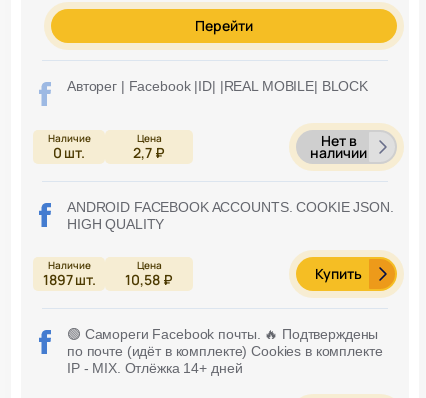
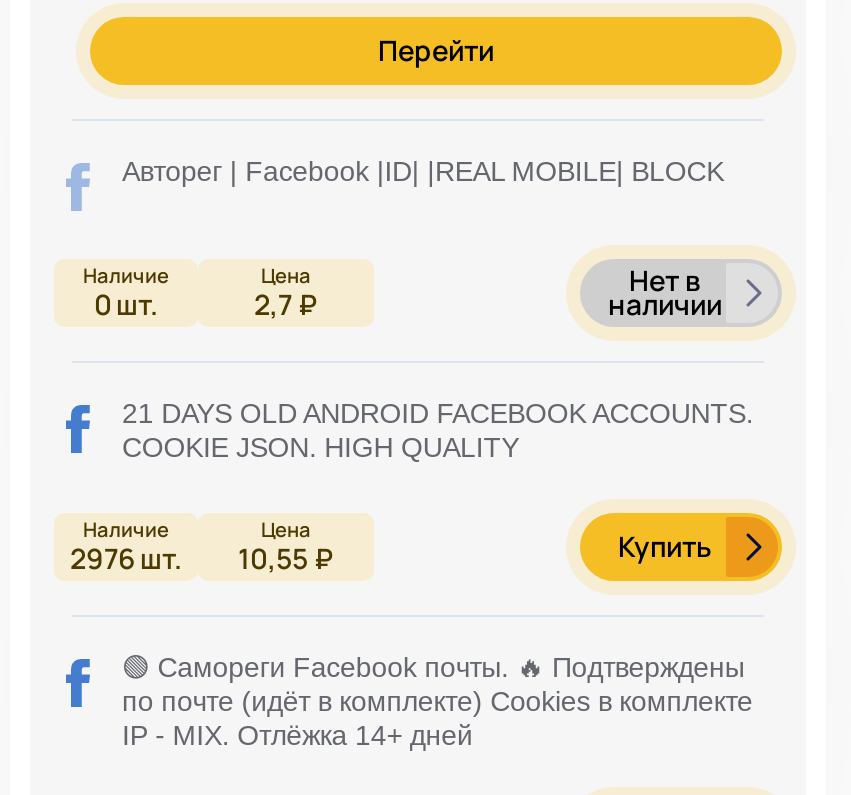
[67,199,393,232] ANDROID FACEBOOK ACCOUNTS. COOKIE JSON. | HIGH QUALITY -> [122,397,753,463] 21 DAYS OLD ANDROID FACEBOOK ACCOUNTS. | COOKIE JSON. HIGH QUALITY
[42,270,173,289] 1897 шт. | 10,58 ₽ -> [70,540,334,578] 2976 шт. | 10,55 ₽

